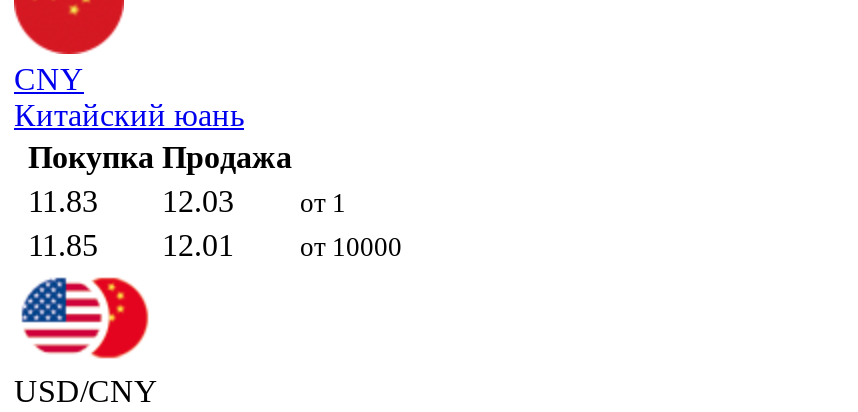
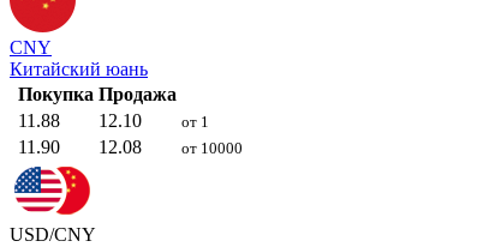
[28,184,98,218] 11.83 -> [18,110,60,131] 11.88
[162,184,234,218] 12.03 -> [99,110,142,131] 12.10
[28,228,98,262] 11.85 -> [18,137,60,157] 11.90
[162,228,234,262] 12.01 -> [99,137,142,157] 12.08

